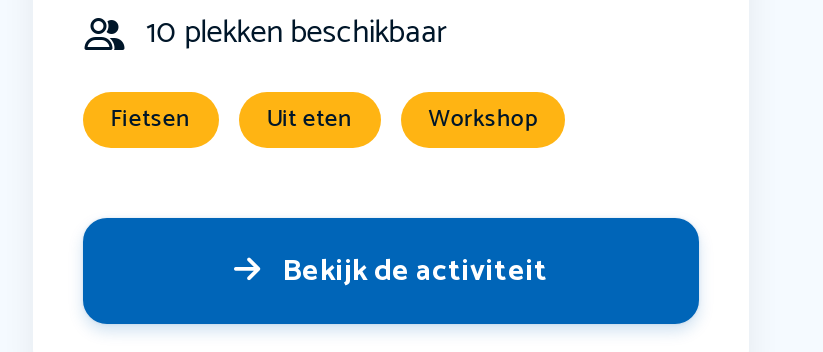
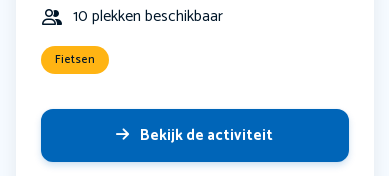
[267,101,537,139] Uit eten | Workshop -> none

